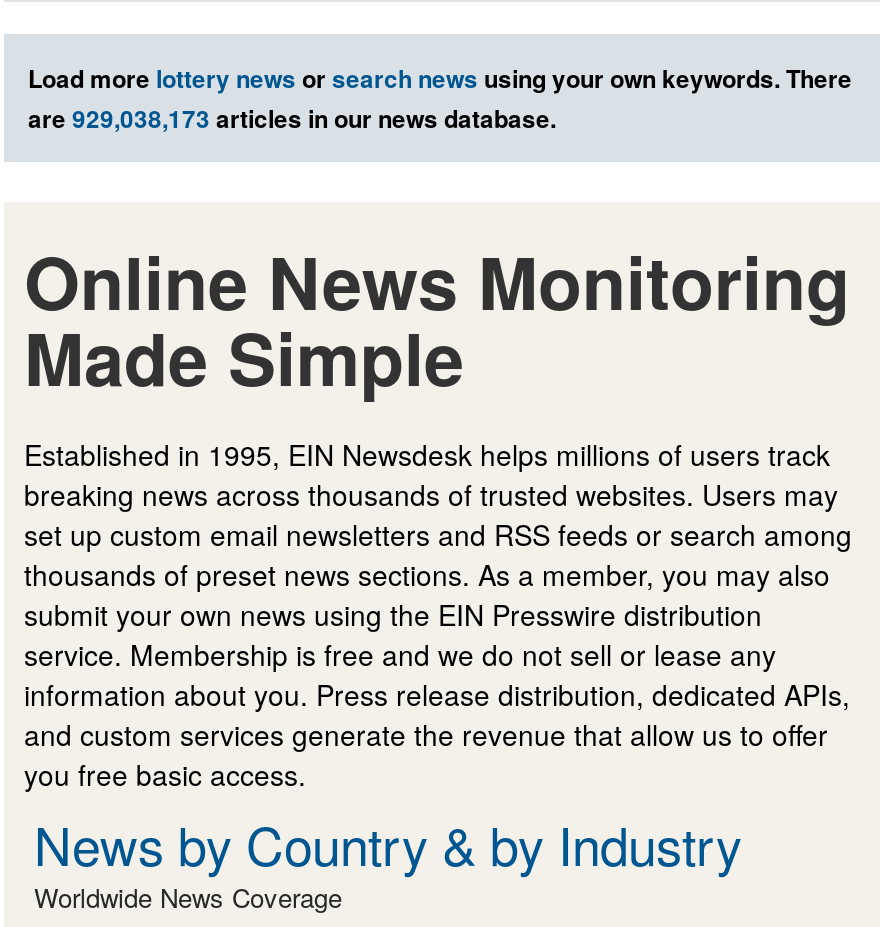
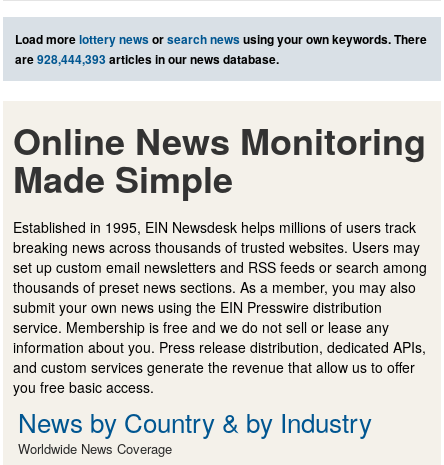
[28,100,556,136] are 929,038,173 articles in our news database. -> [15,50,279,68] are 928,444,393 articles in our news database.

